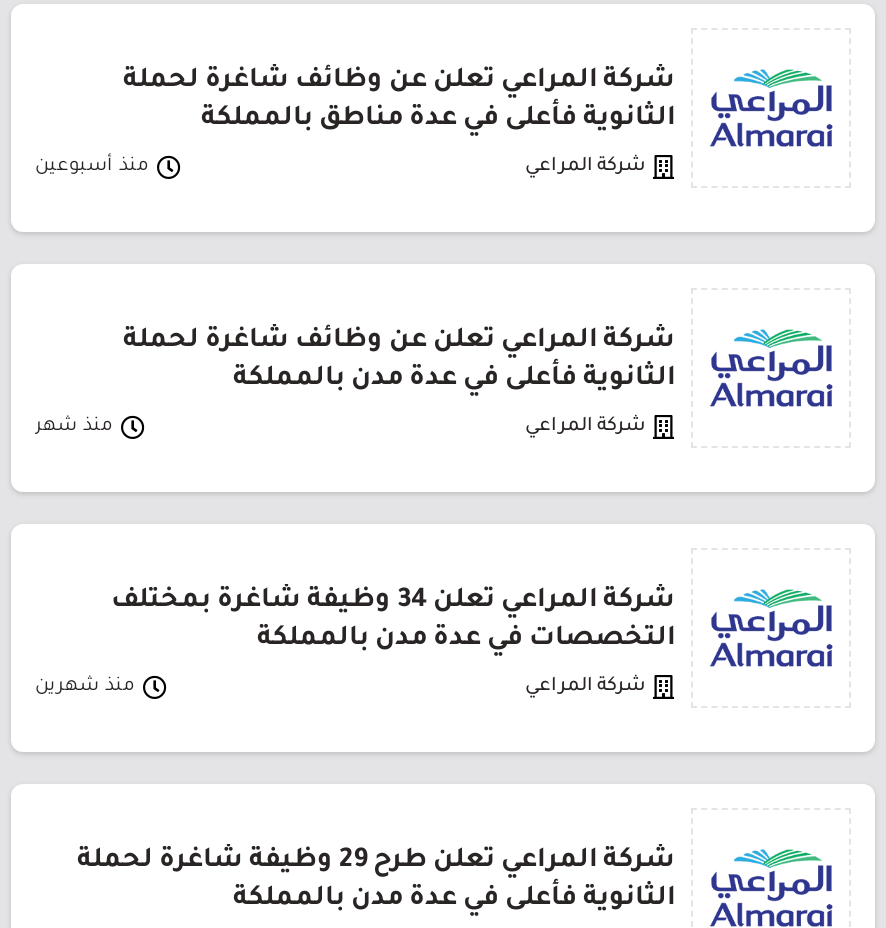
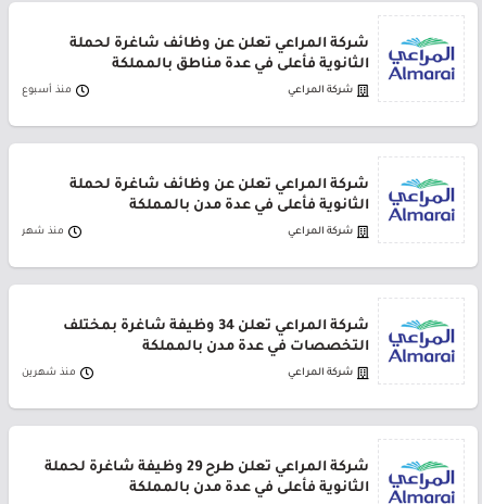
[35,156,149,178] منذ أسبوعين -> [22,85,72,97] منذ أسبوع

